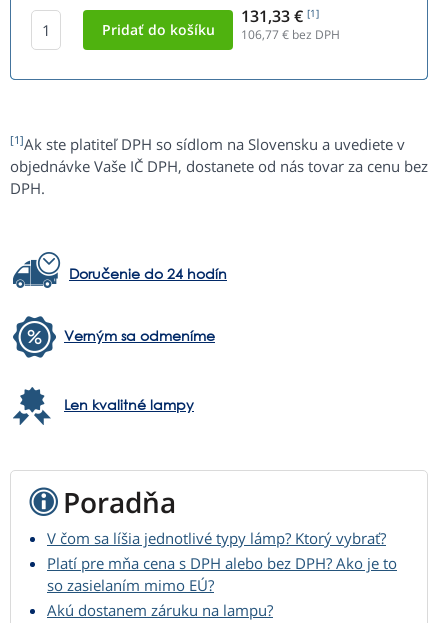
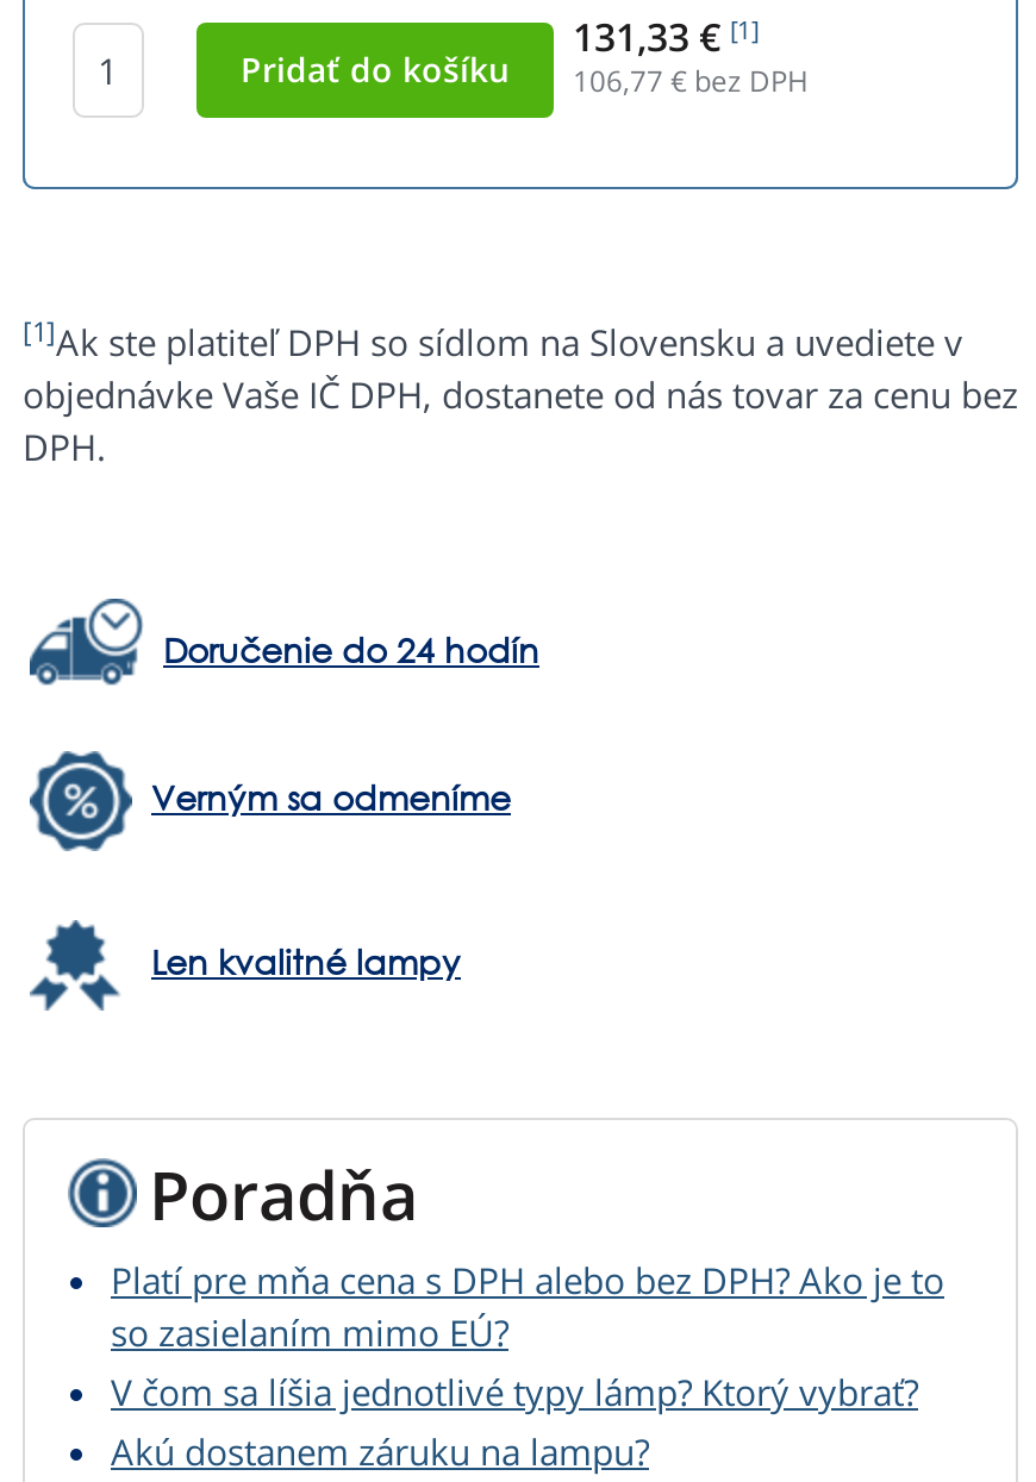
moved [47,528,386,548] -> [111,1368,918,1415]: V čom sa líšia jednotlivé typy lámp? Ktorý vybrať?
moved [47,553,397,595] -> [111,1256,944,1356]: Platí pre mňa cena s DPH alebo bez DPH? Ako je to | so zasielaním mimo EÚ?

